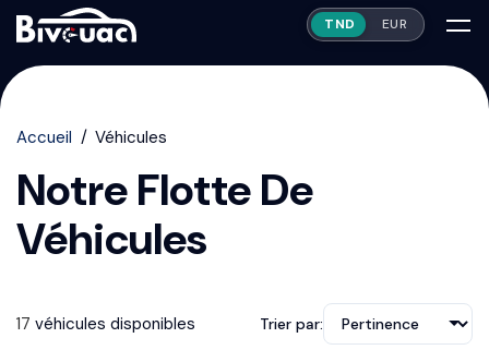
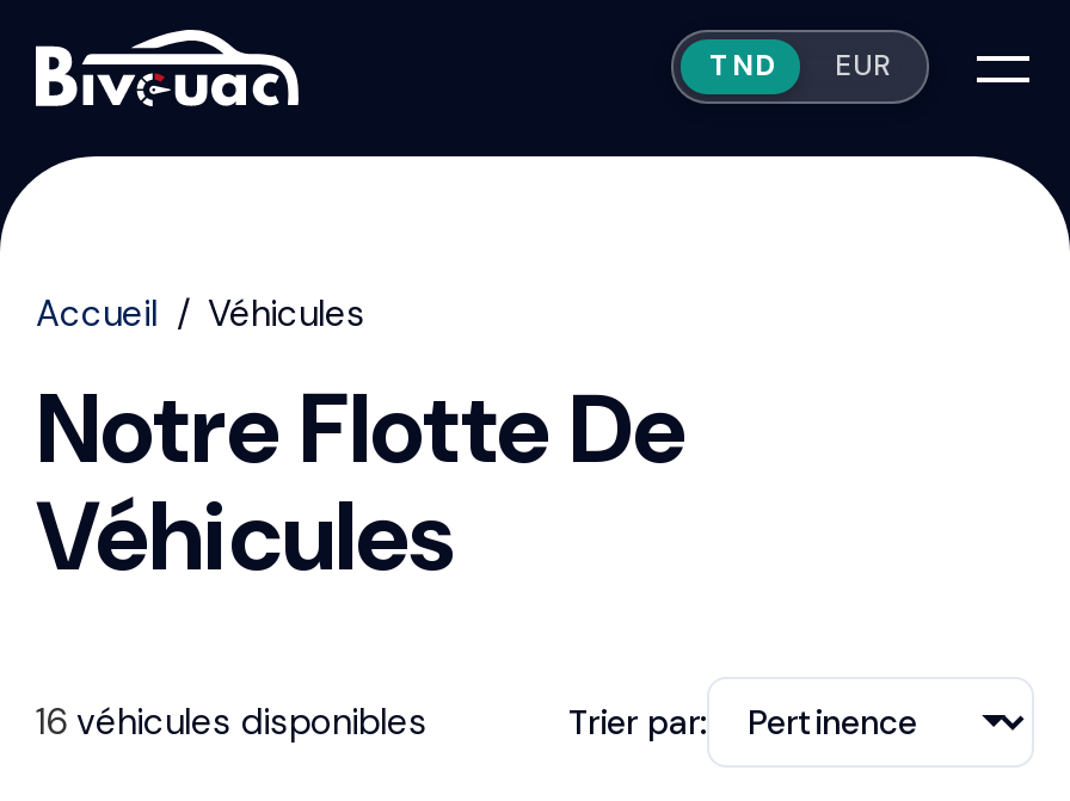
[16,312,195,334] 17 véhicules disponibles -> [36,697,428,745] 16 véhicules disponibles

